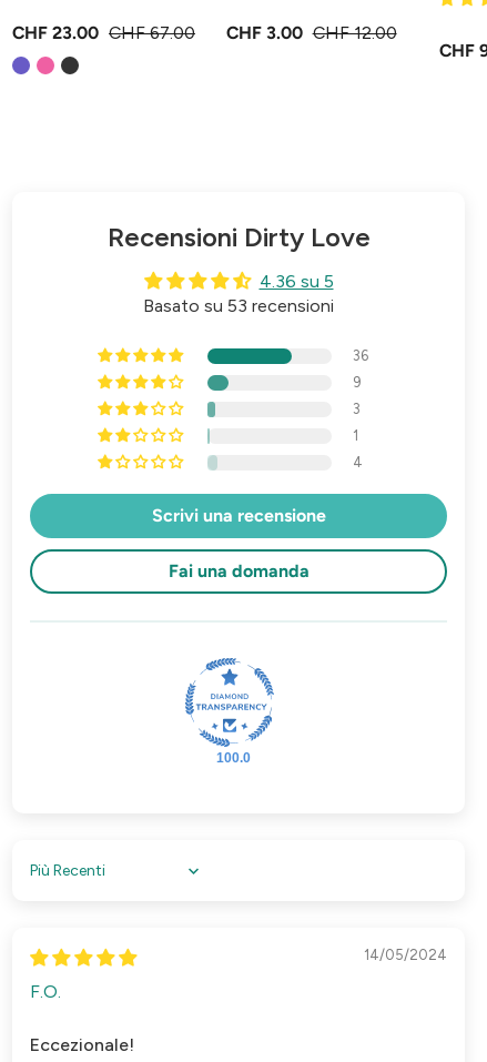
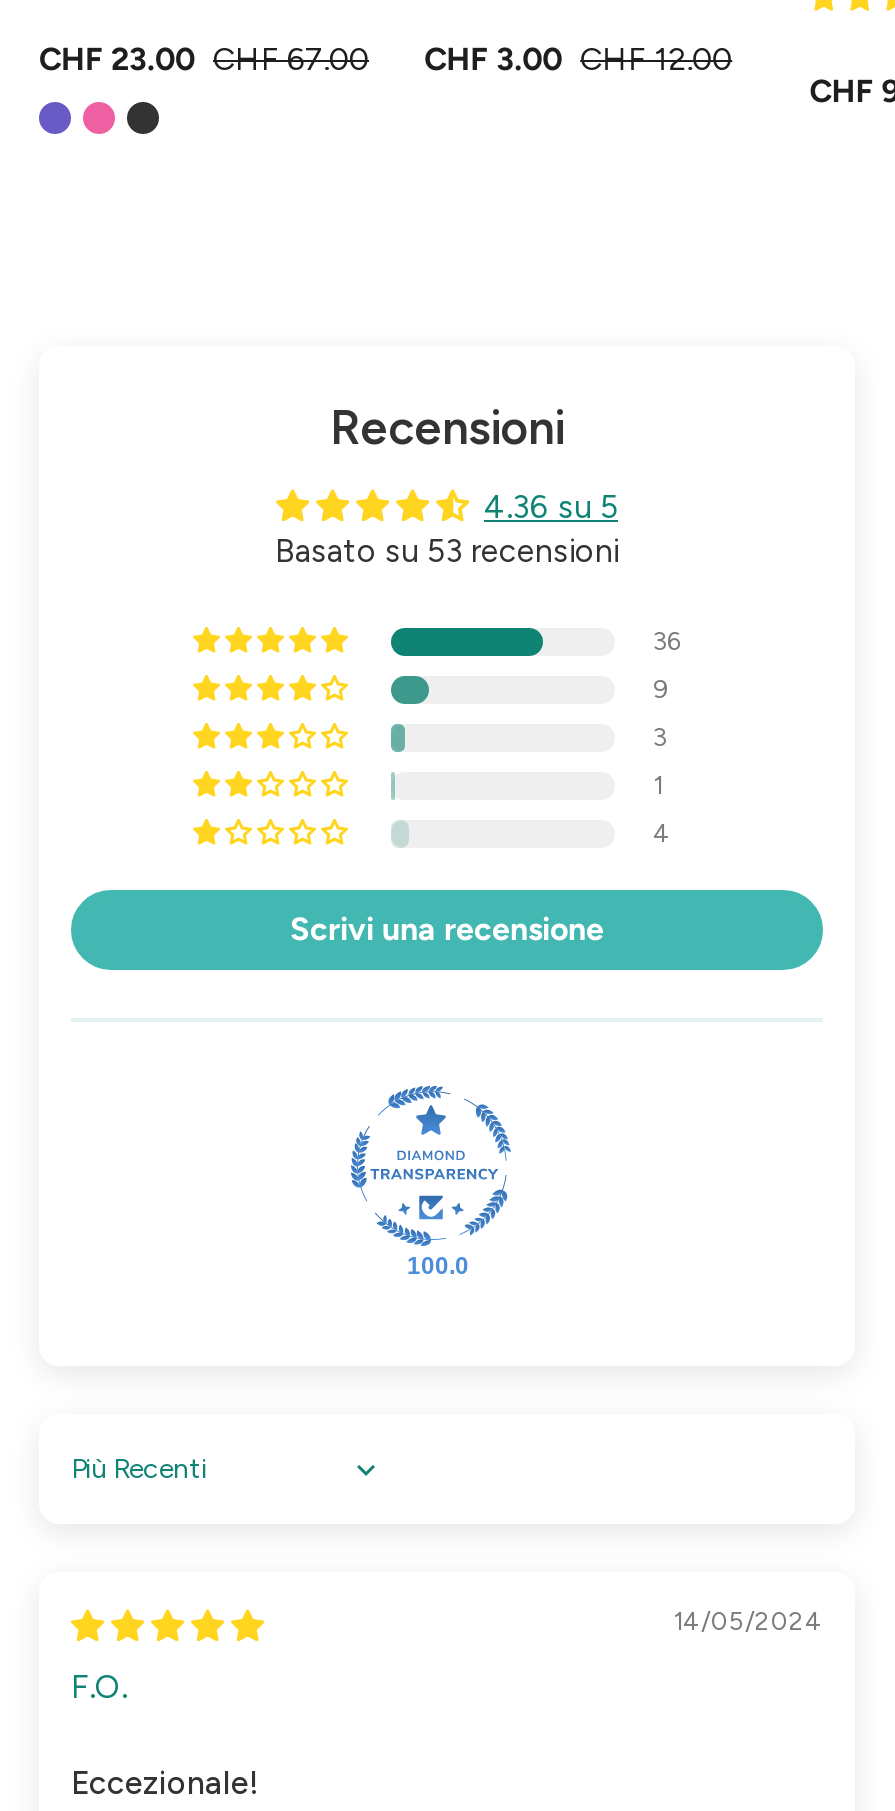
[107,221,370,253] Recensioni Dirty Love -> [330,398,564,456] Recensioni
[168,560,309,581] Fai una domanda -> none

